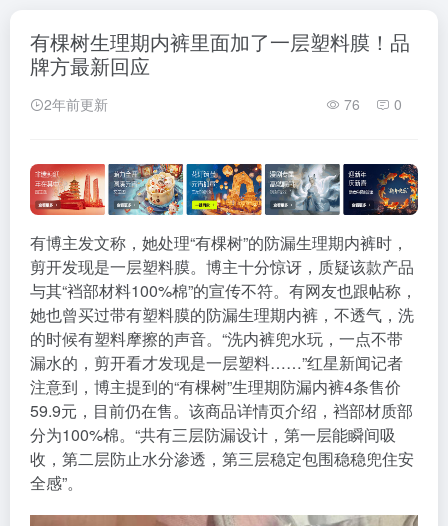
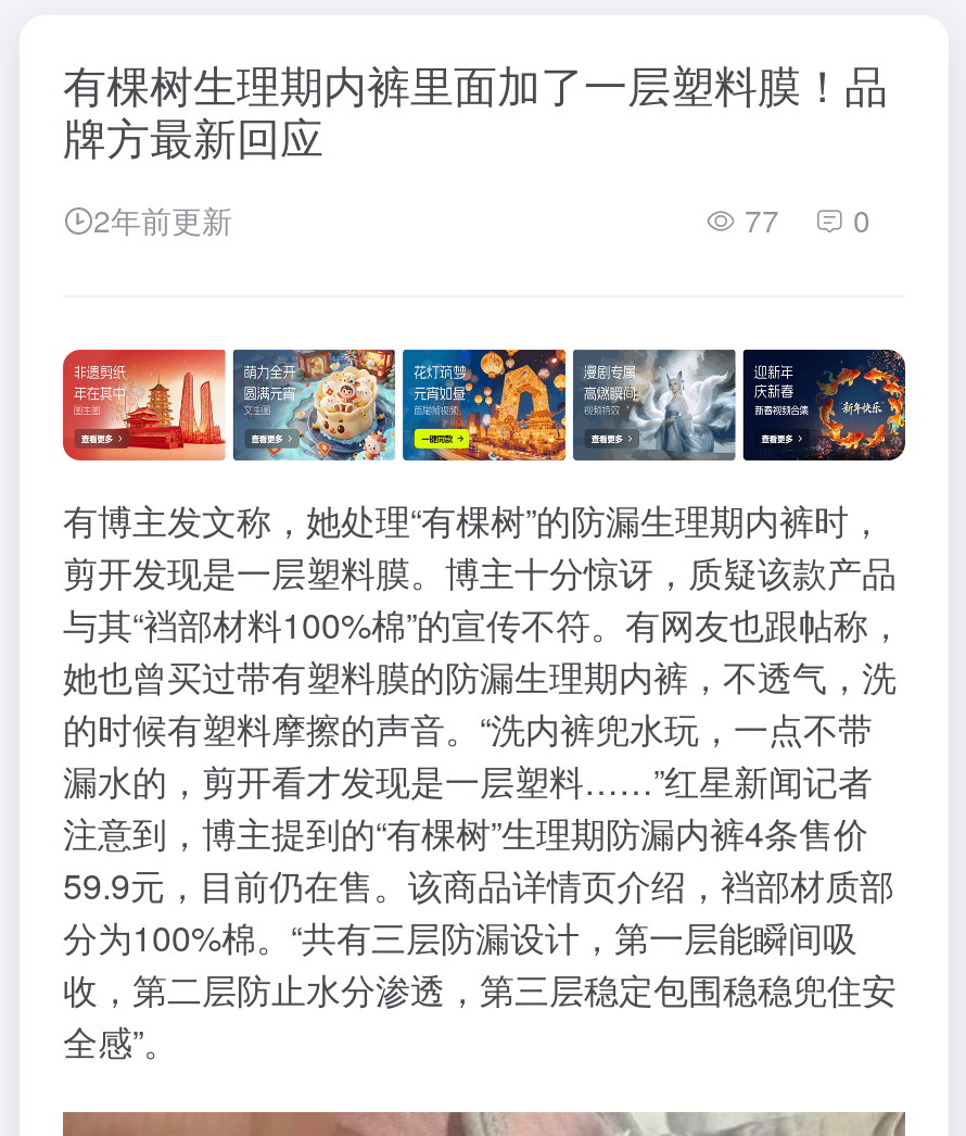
[340,94,402,114] 76 0 -> [736,198,870,241] 77 0

